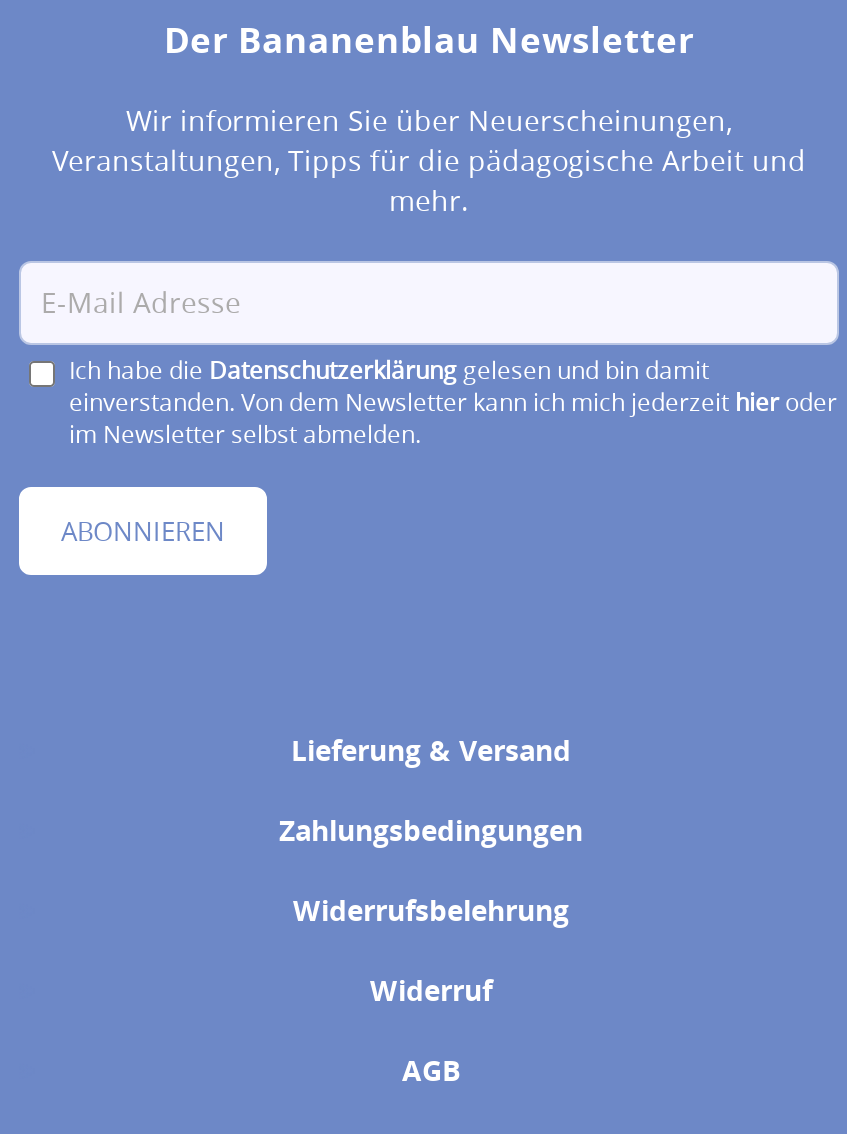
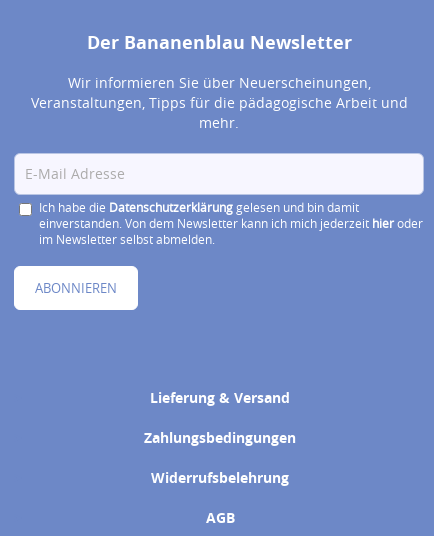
[370,971,492,1009] Widerruf -> none

